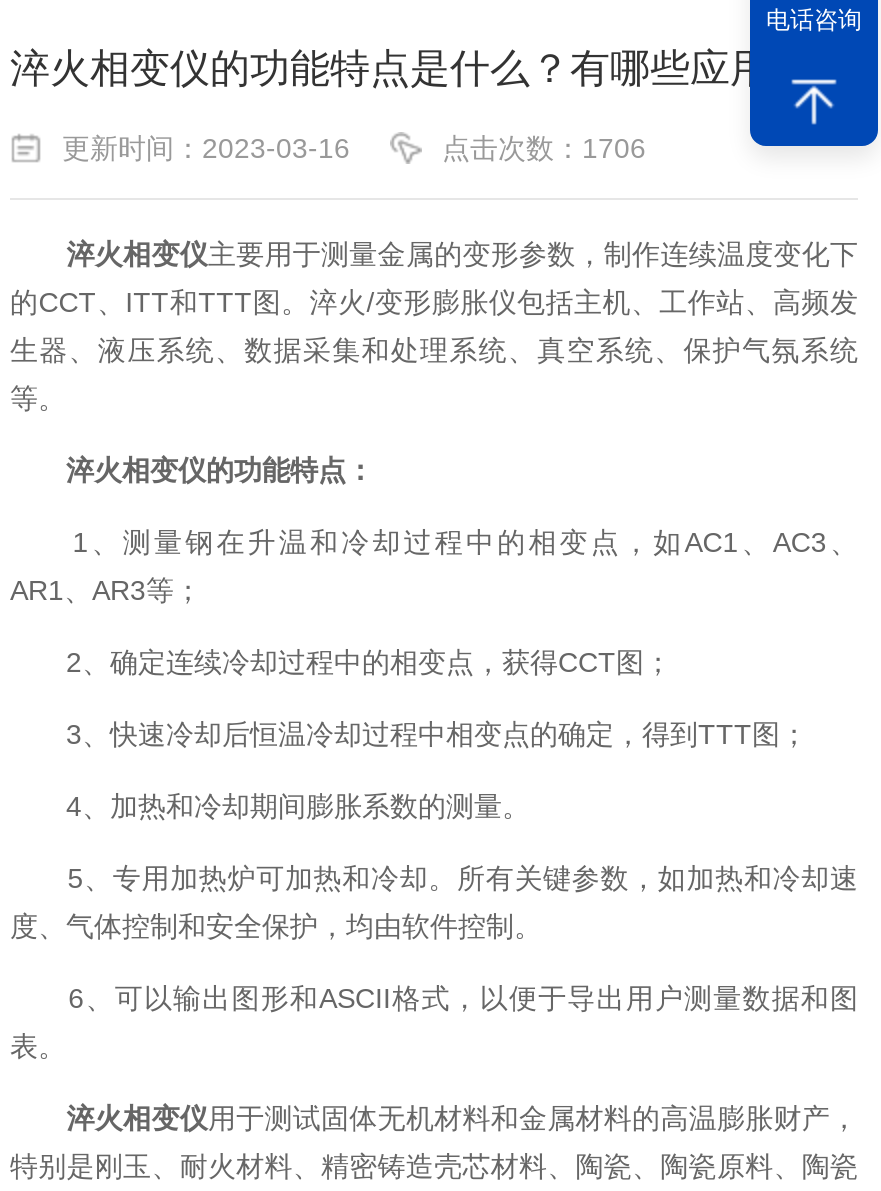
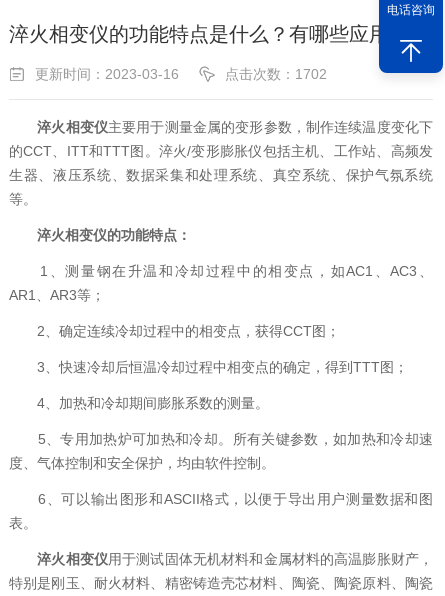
[442,132,646,164] 点击次数：1706 -> [225,66,327,82] 点击次数：1702

